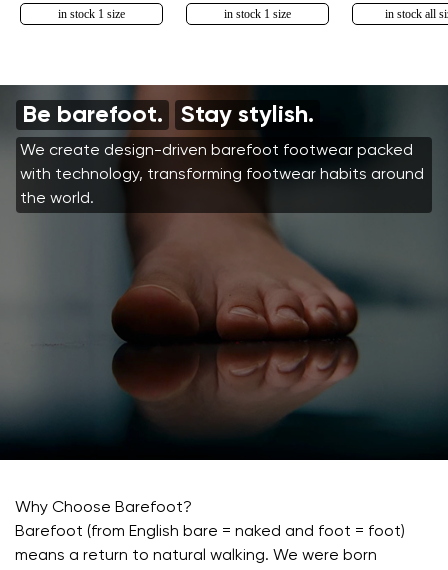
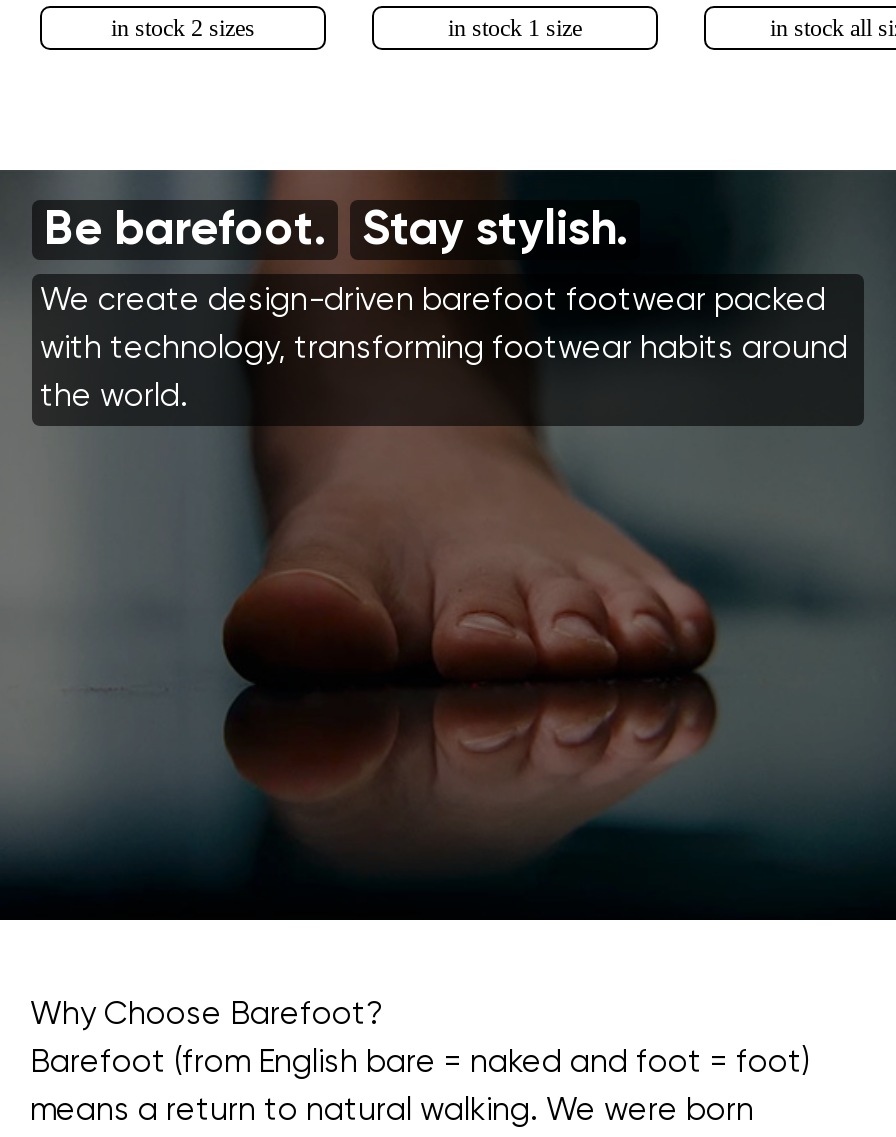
[58,7,125,21] in stock 1 size -> [111,15,255,43] in stock 2 sizes

